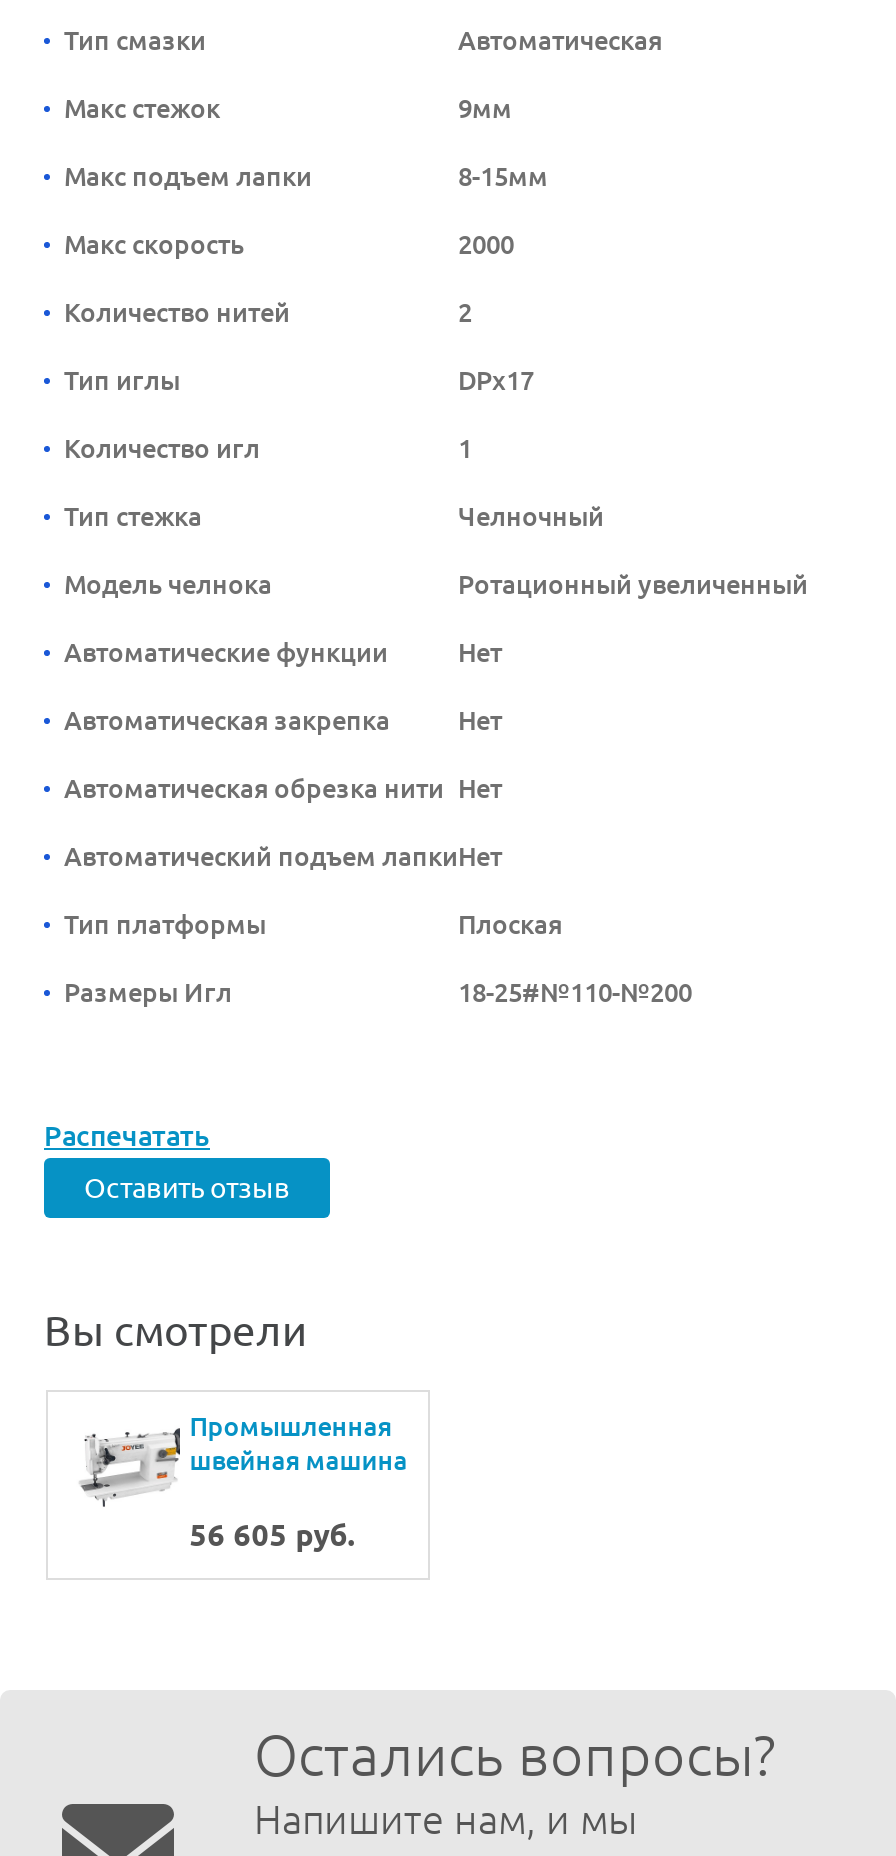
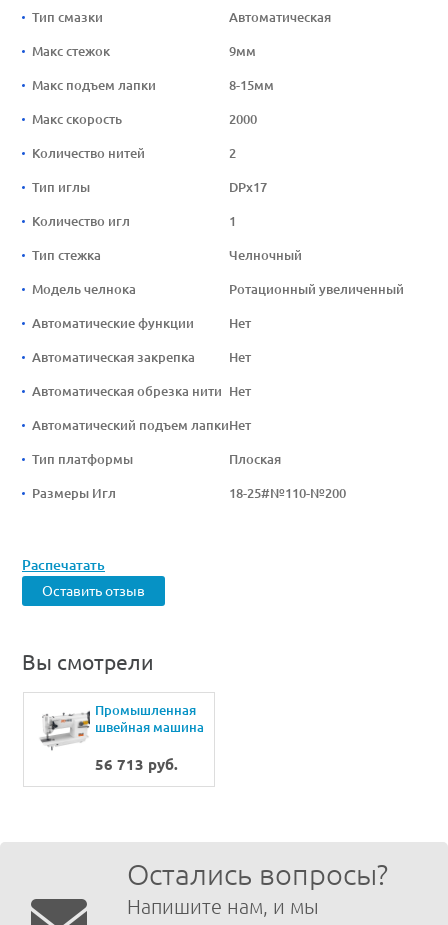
[190,1519,356,1553] 56 605 руб. -> [95,756,178,773] 56 713 руб.

